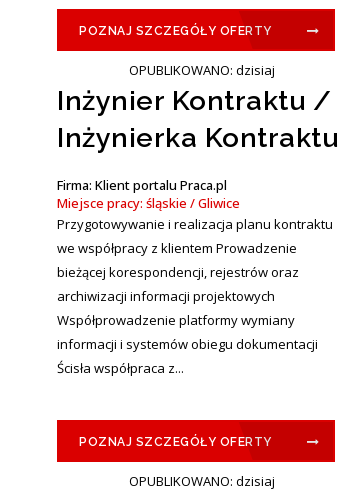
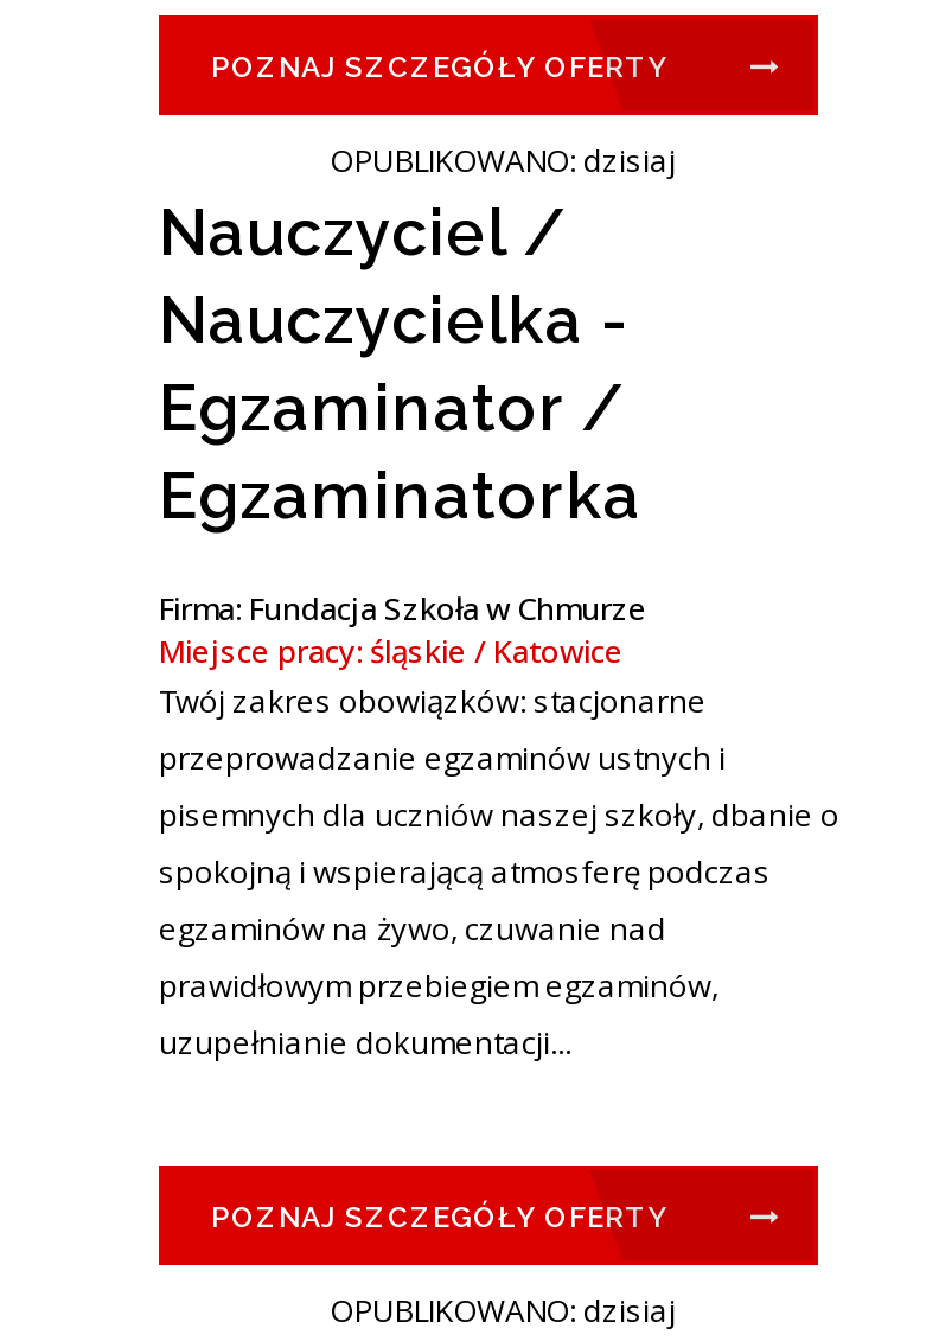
[57,85,338,153] Inżynier Kontraktu / | Inżynierka Kontraktu -> [159,196,641,532] Nauczyciel / | Nauczycielka - | Egzaminator / | Egzaminatorka
[57,176,333,377] Firma: Klient portalu Praca.pl | Miejsce pracy: śląskie / Gliwice | Przygotowywanie i realizacja planu kontraktu | we współpracy z klientem Prowadzenie | bieżącej korespondencji, rejestrów oraz | archiwizacji informacji projektowych | Współprowadzenie platformy wymiany | informacji i systemów obiegu dokumentacji | Ścisła współpraca z... -> [159,587,839,1064] Firma: Fundacja Szkoła w Chmurze | Miejsce pracy: śląskie / Katowice | Twój zakres obowiązków: stacjonarne | przeprowadzanie egzaminów ustnych i | pisemnych dla uczniów naszej szkoły, dbanie o | spokojną i wspierającą atmosferę podczas | egzaminów na żywo, czuwanie nad | prawidłowym przebiegiem egzaminów, | uzupełnianie dokumentacji...

